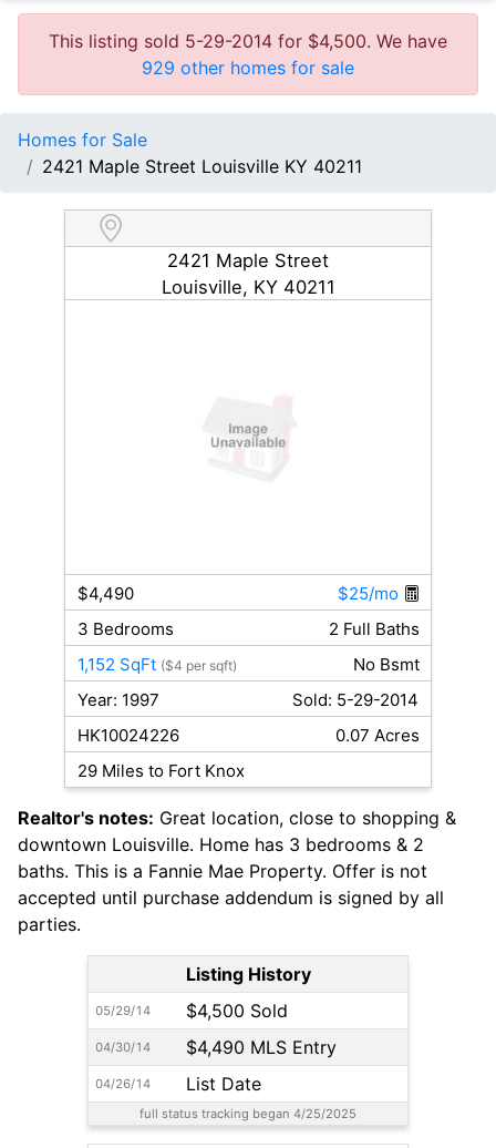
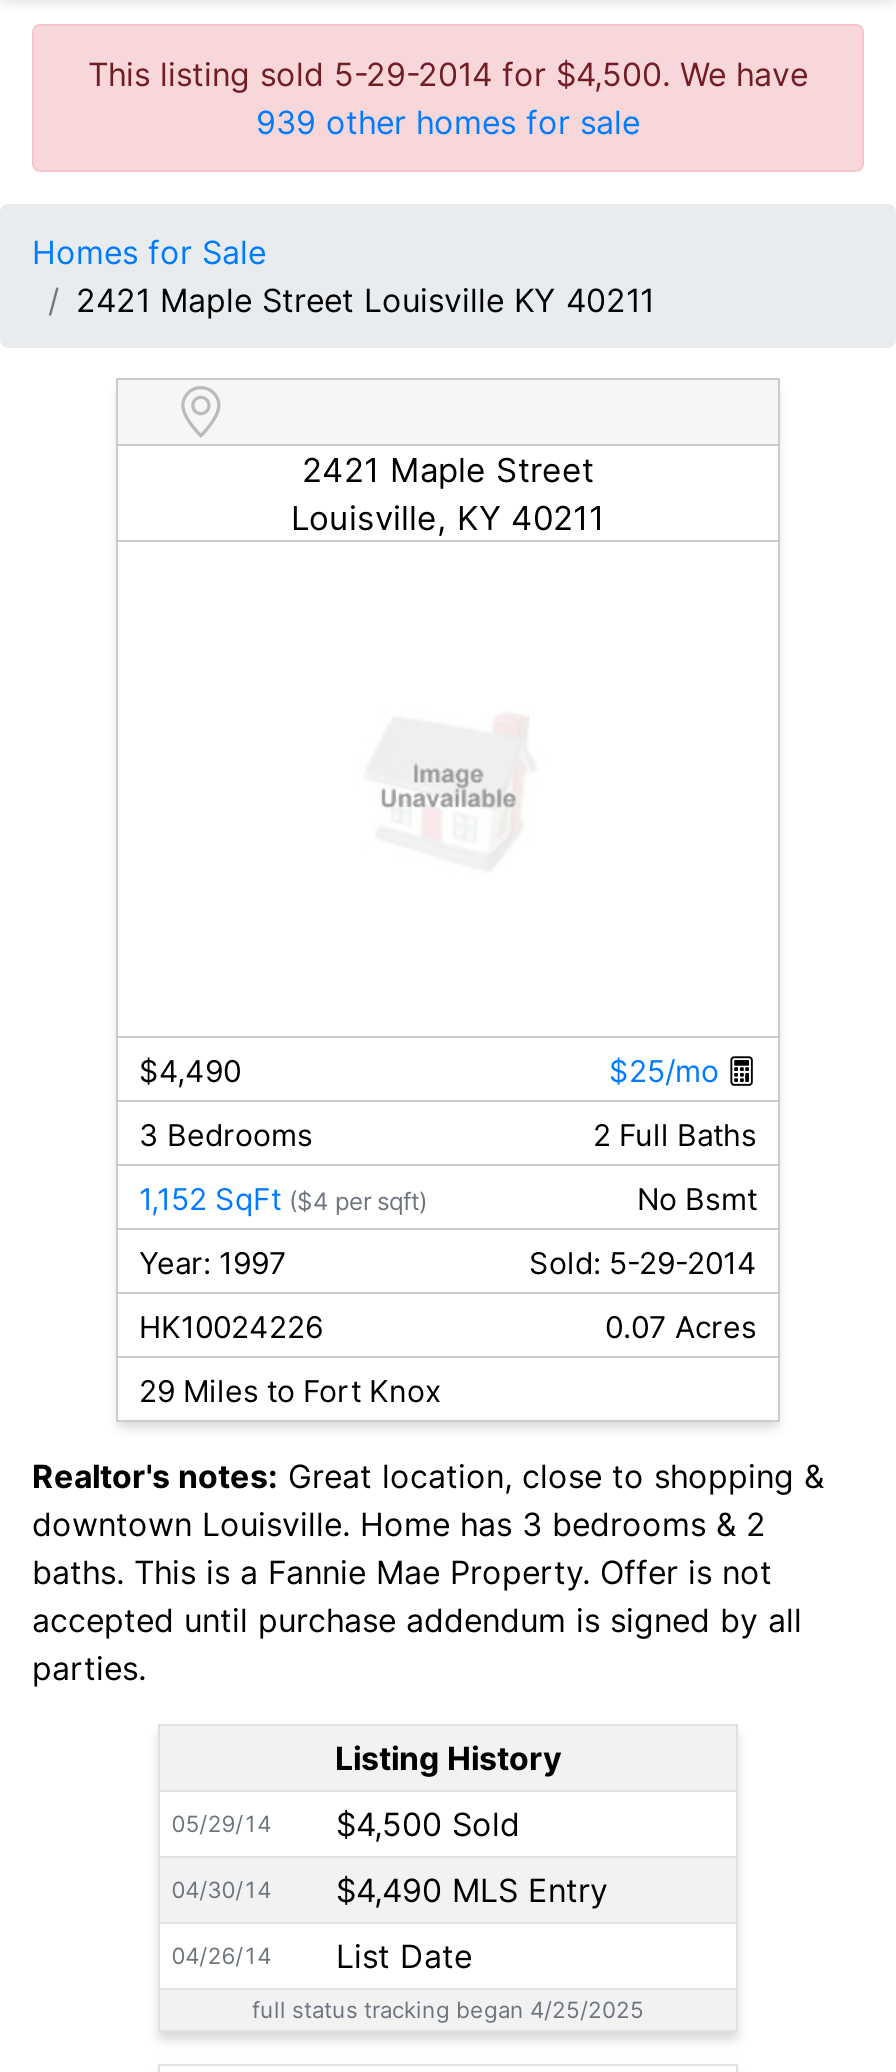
[142,56,354,78] 929 other homes for sale -> [256,101,640,141] 939 other homes for sale

